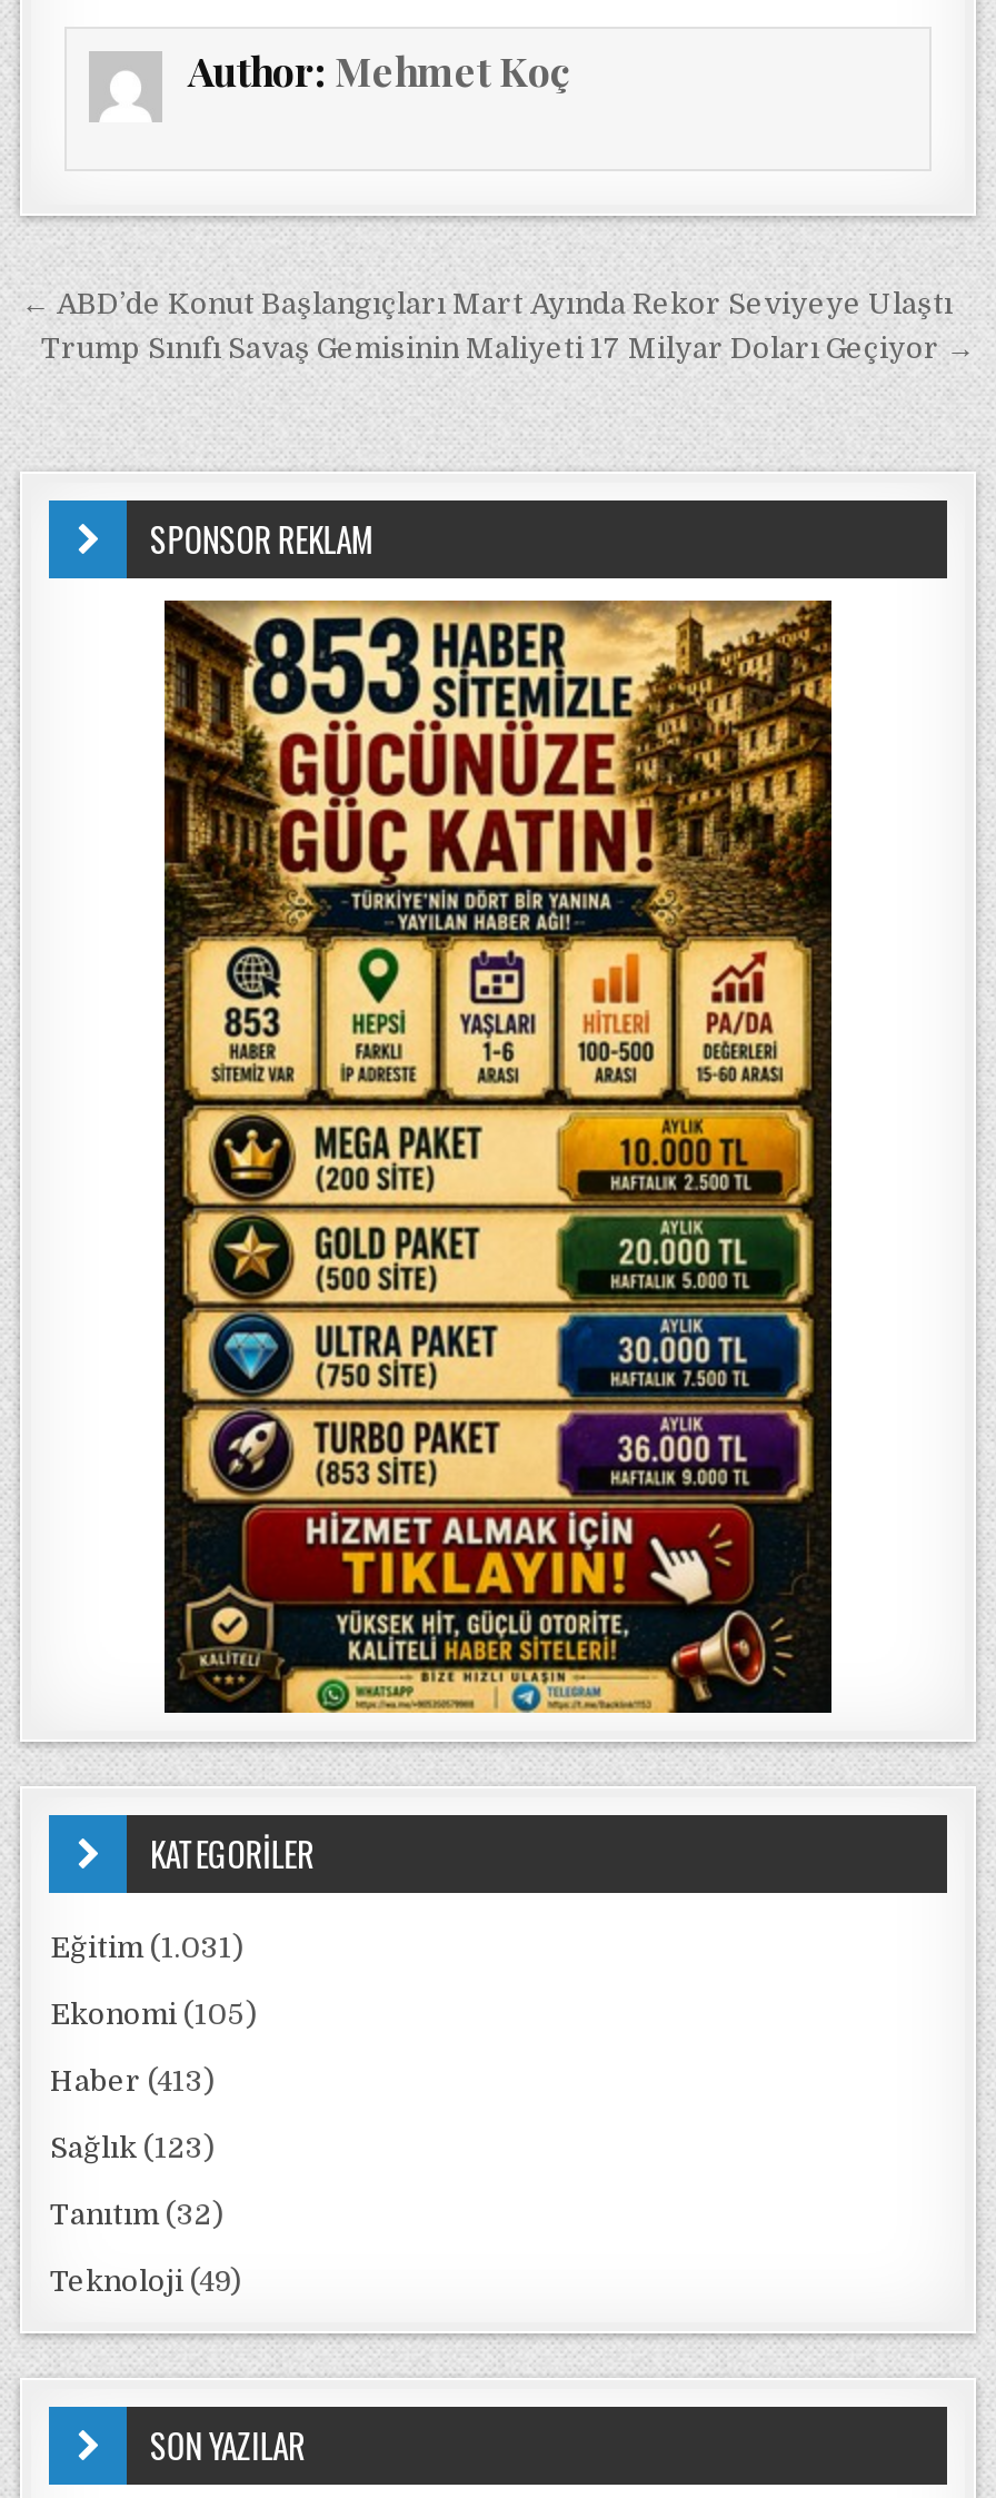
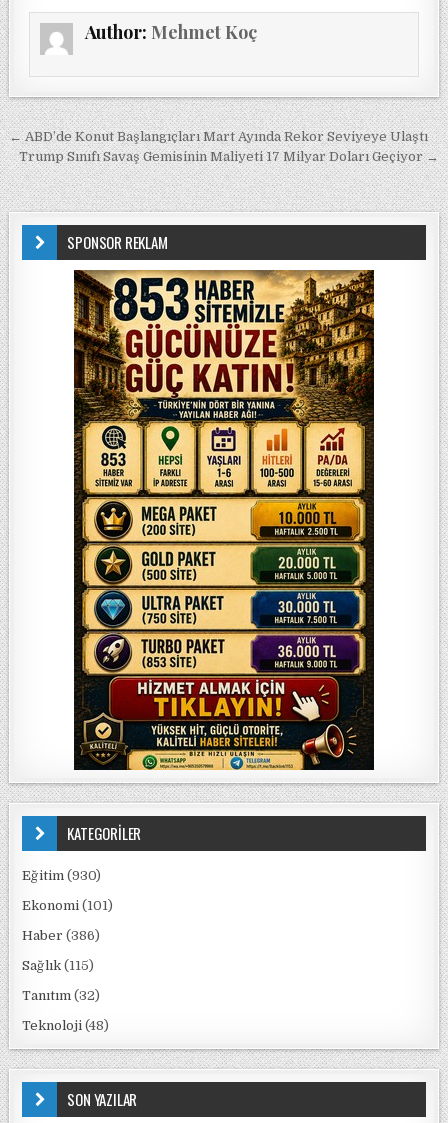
[50,1931,243,1964] Eğitim (1.031) -> [22,868,101,883] Eğitim (930)
[50,1998,257,2031] Ekonomi (105) -> [22,898,113,913] Ekonomi (101)
[50,2064,215,2098] Haber (413) -> [22,928,100,943] Haber (386)
[50,2131,215,2164] Sağlık (123) -> [22,958,94,973] Sağlık (115)
[50,2264,241,2298] Teknoloji (49) -> [22,1018,109,1033] Teknoloji (48)

